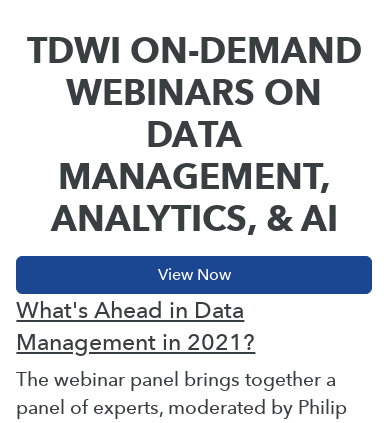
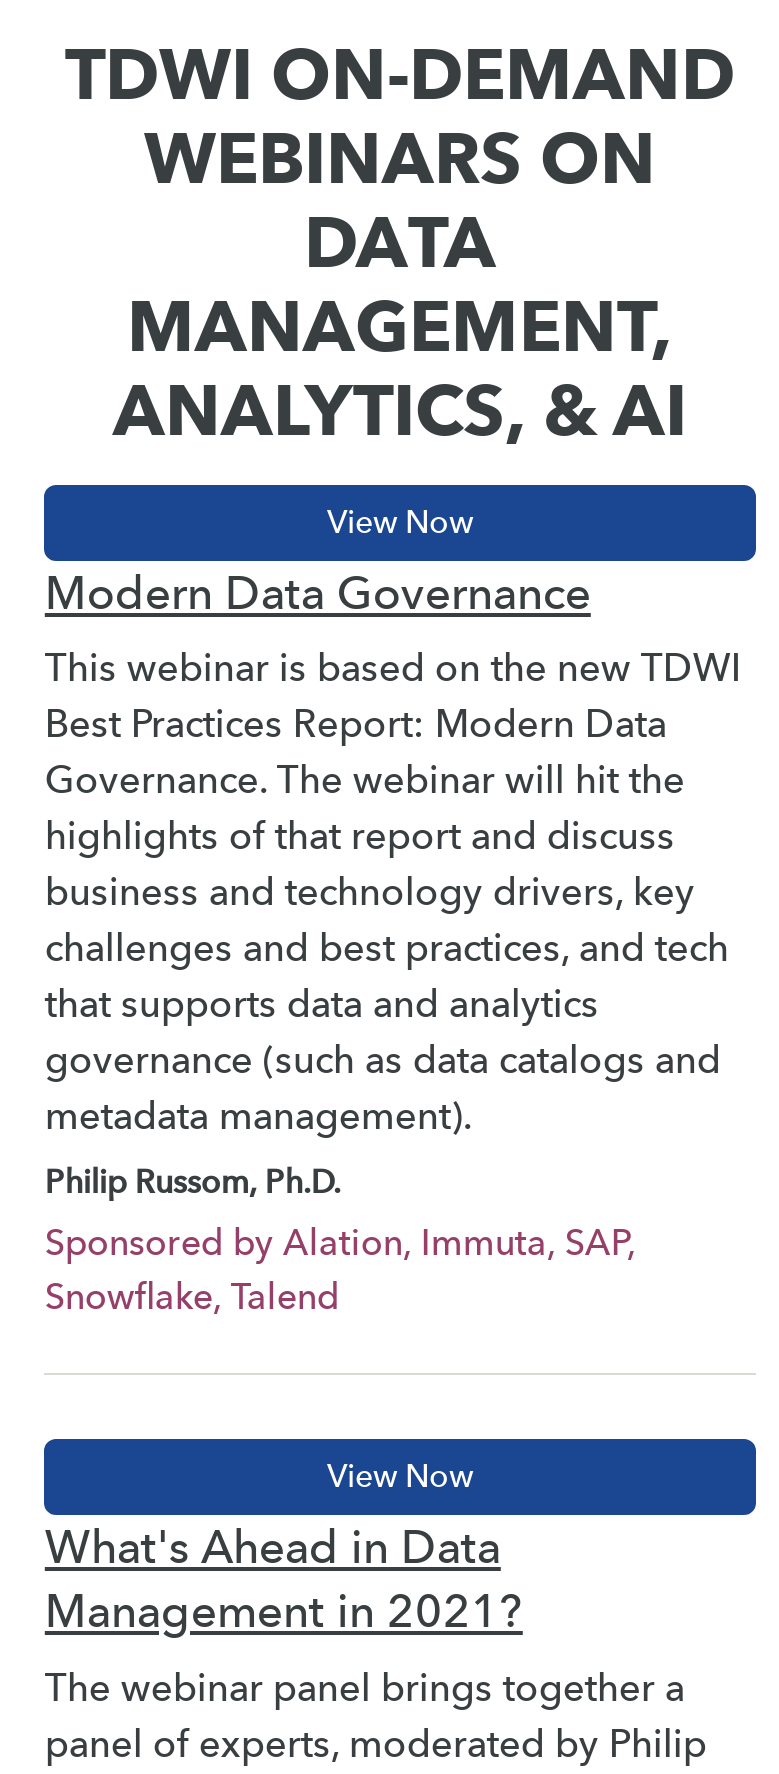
none -> [45,564,741,1319] Modern Data Governance | This webinar is based on the new TDWI | Best Practices Report: Modern Data | Governance. The webinar will hit the | highlights of that report and discuss | business and technology drivers, key | challenges and best practices, and tech | that supports data and analytics | governance (such as data catalogs and | metadata management). | Philip Russom, Ph.D. | Sponsored by Alation, Immuta, SAP, | Snowflake, Talend

